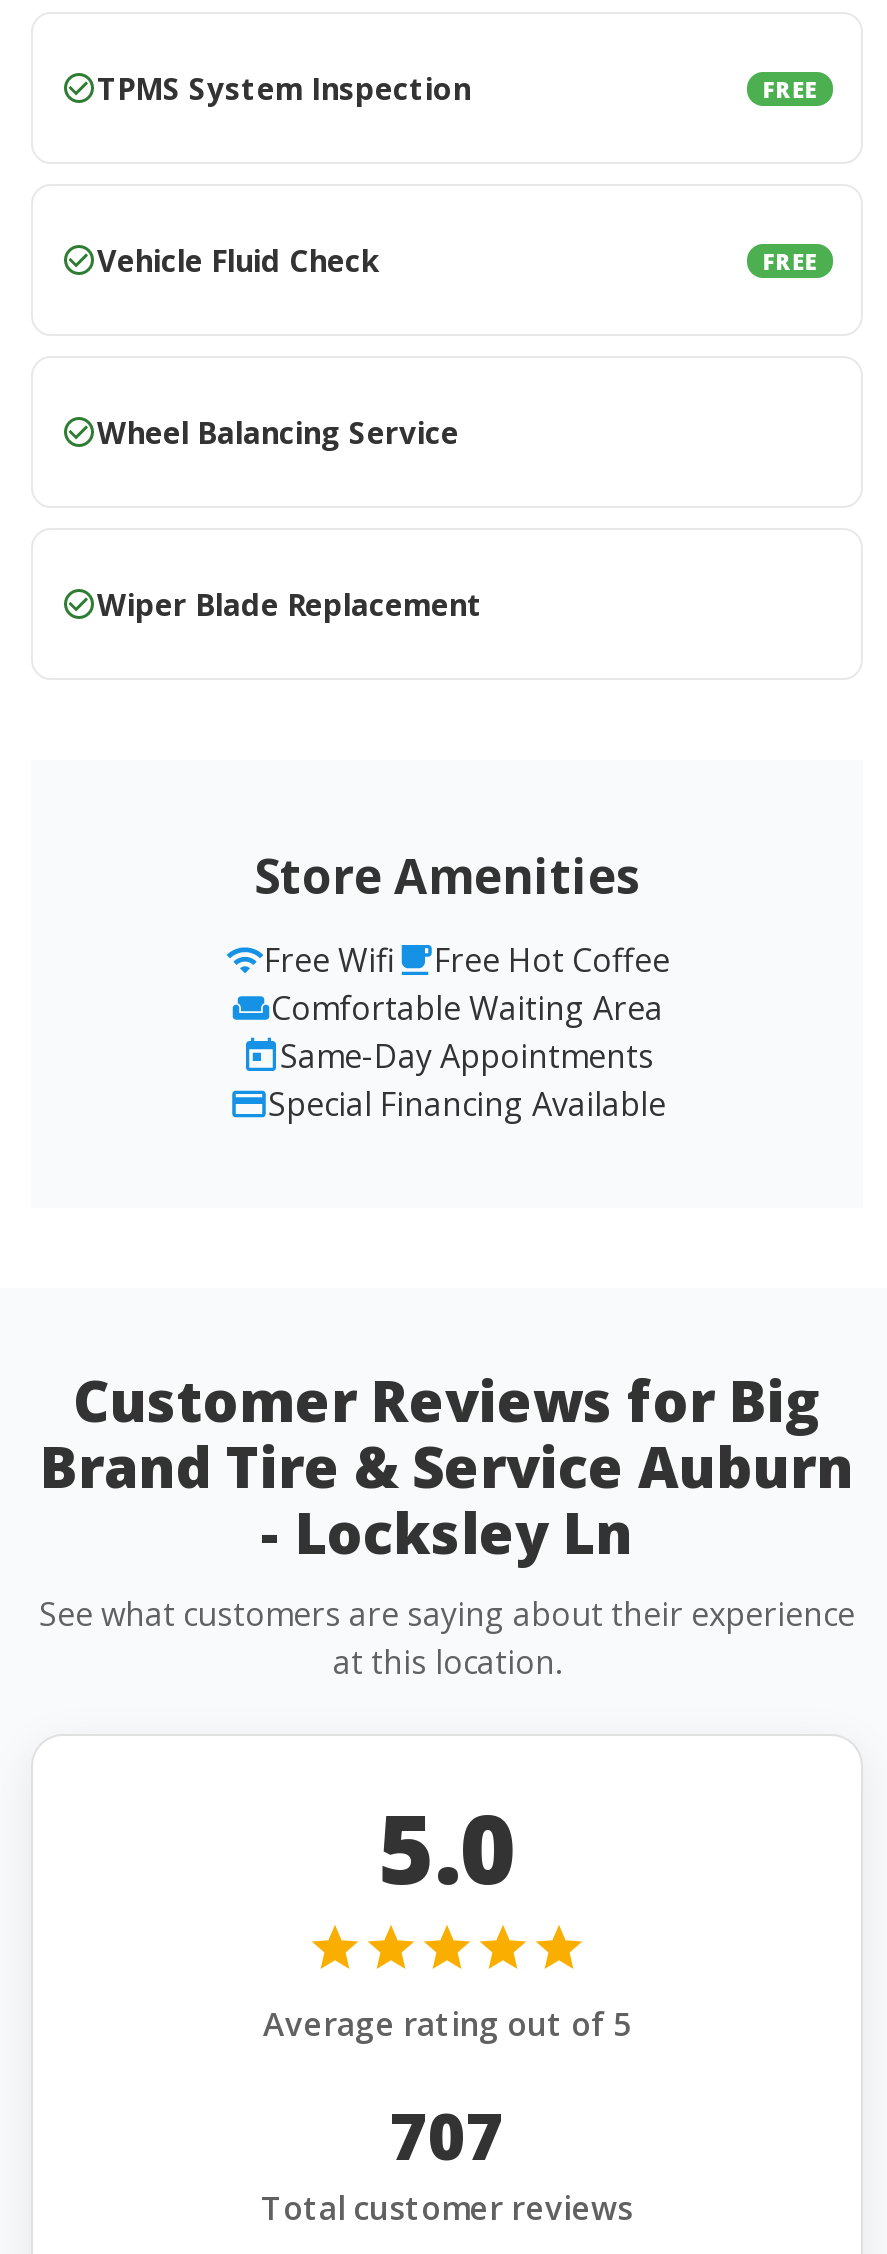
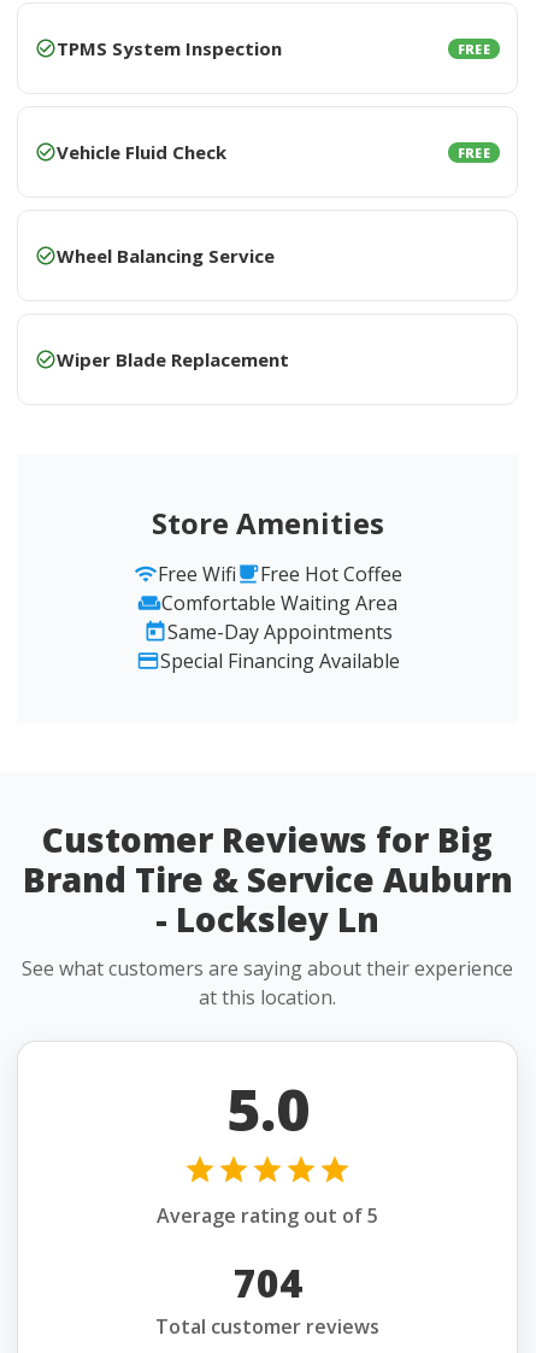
[390,2091,504,2177] 707 -> [233,1256,302,1308] 704

